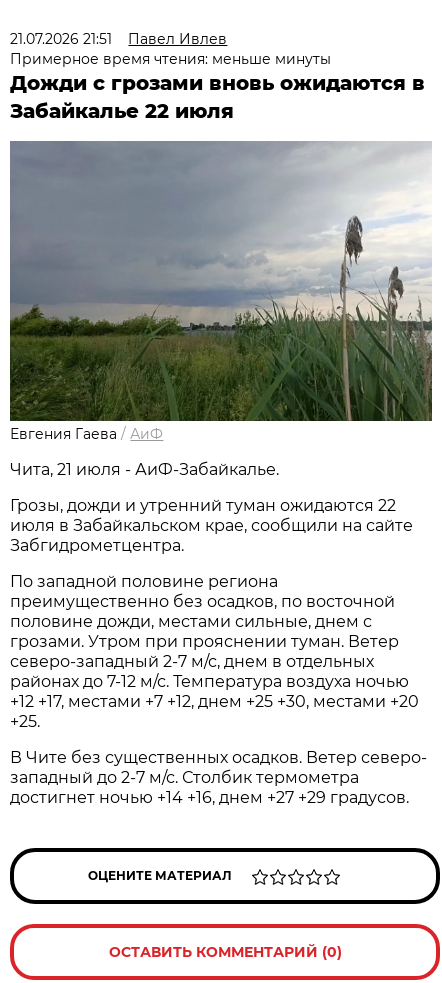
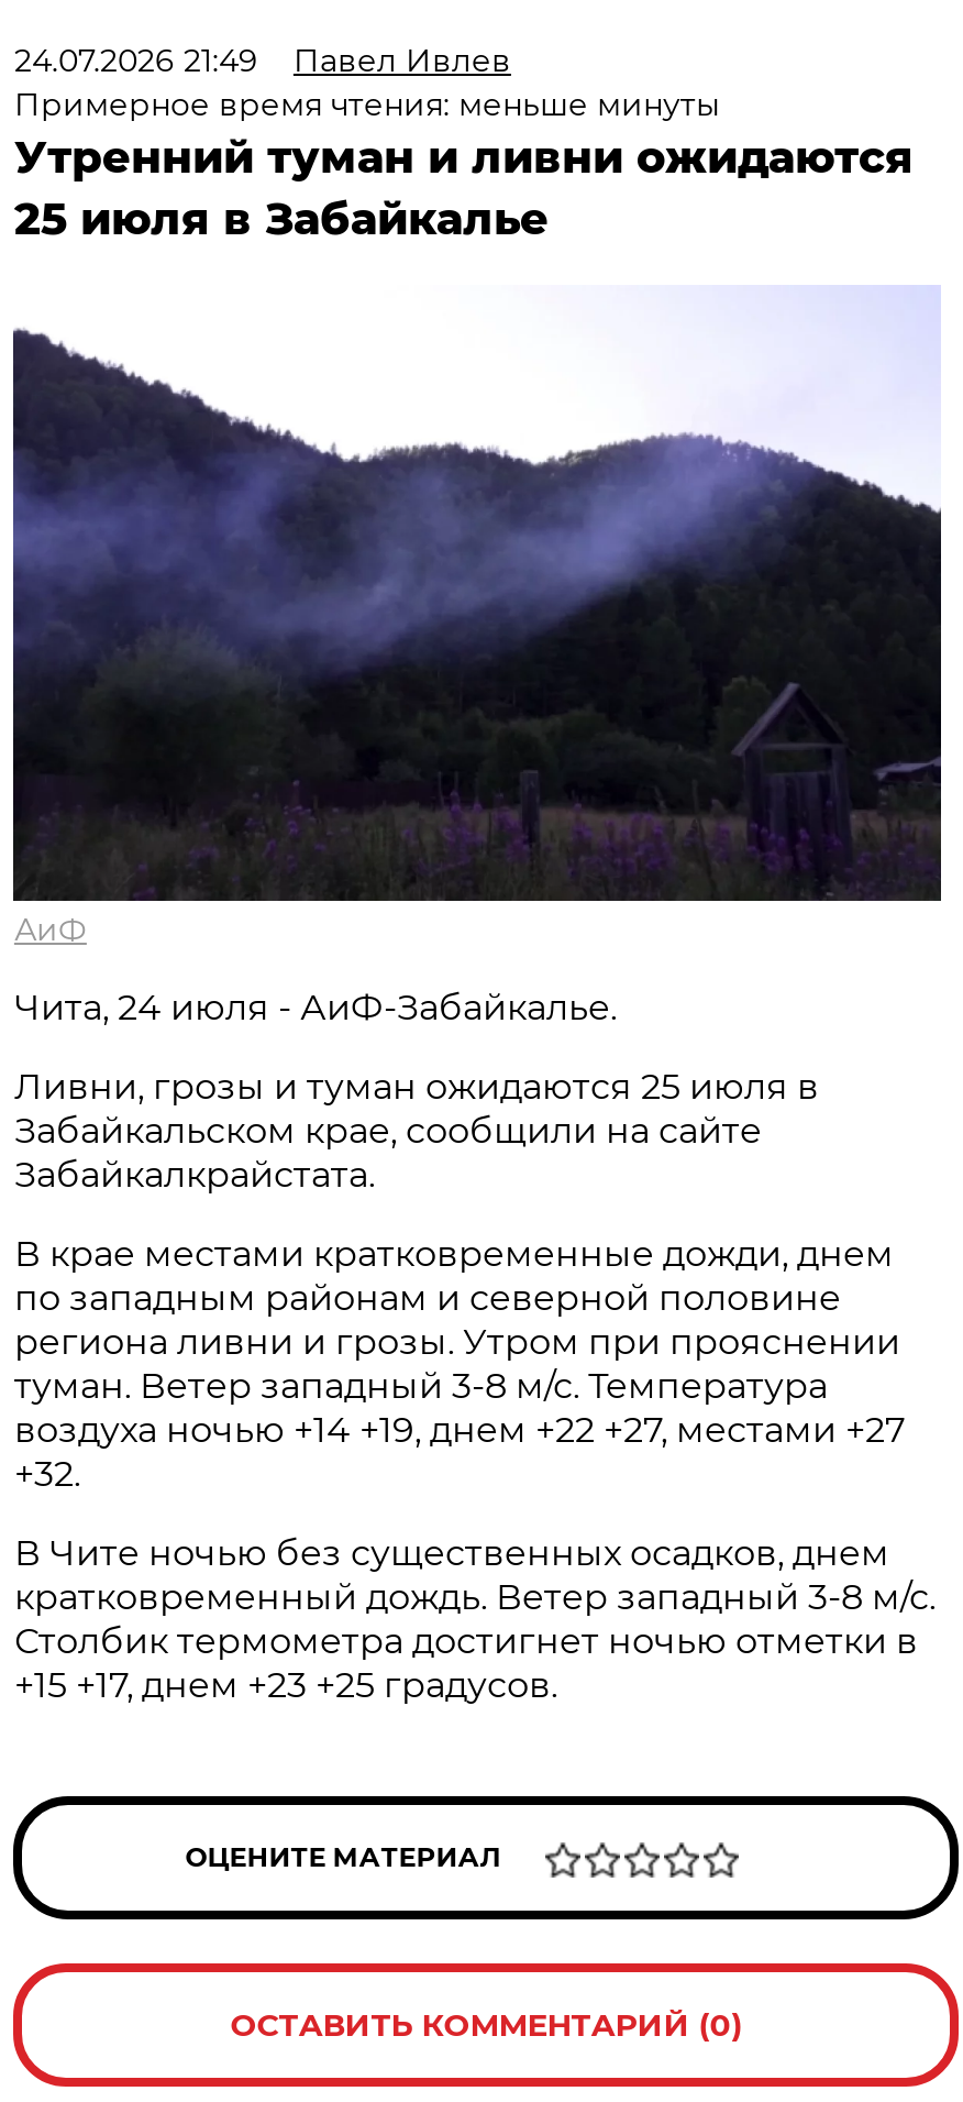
[10,30,227,48] 21.07.2026 21:51 Павел Ивлев -> [14,41,511,80] 24.07.2026 21:49 Павел Ивлев
[10,71,425,123] Дожди с грозами вновь ожидаются в | Забайкалье 22 июля -> [14,131,913,245] Утренний туман и ливни ожидаются | 25 июля в Забайкалье
[9,141,433,443] [image] | Евгения Гаева / АиФ -> [13,285,943,949] [image] | АиФ
[10,460,279,479] Чита, 21 июля - АиФ-Забайкалье. -> [14,987,616,1028] Чита, 24 июля - АиФ-Забайкалье.
[10,496,413,555] Грозы, дожди и утренний туман ожидаются 22 | июля в Забайкальском крае, сообщили на сайте | Забгидрометцентра. -> [14,1066,819,1196] Ливни, грозы и туман ожидаются 25 июля в | Забайкальском крае, сообщили на сайте | Забайкалкрайстата.
[10,572,419,731] По западной половине региона | преимущественно без осадков, по восточной | половине дожди, местами сильные, днем с | грозами. Утром при прояснении туман. Ветер | северо-западный 2-7 м/с, днем в отдельных | районах до 7-12 м/с. Температура воздуха ночью | +12 +17, местами +7 +12, днем +25 +30, местами +20 | +25. -> [14,1233,905,1495] В крае местами кратковременные дожди, днем | по западным районам и северной половине | региона ливни и грозы. Утром при прояснении | туман. Ветер западный 3-8 м/с. Температура | воздуха ночью +14 +19, днем +22 +27, местами +27 | +32.
[10,748,427,807] В Чите без существенных осадков. Ветер северо- | западный до 2-7 м/с. Столбик термометра | достигнет ночью +14 +16, днем +27 +29 градусов. -> [14,1532,935,1706] В Чите ночью без существенных осадков, днем | кратковременный дождь. Ветер западный 3-8 м/с. | Столбик термометра достигнет ночью отметки в | +15 +17, днем +23 +25 градусов.

